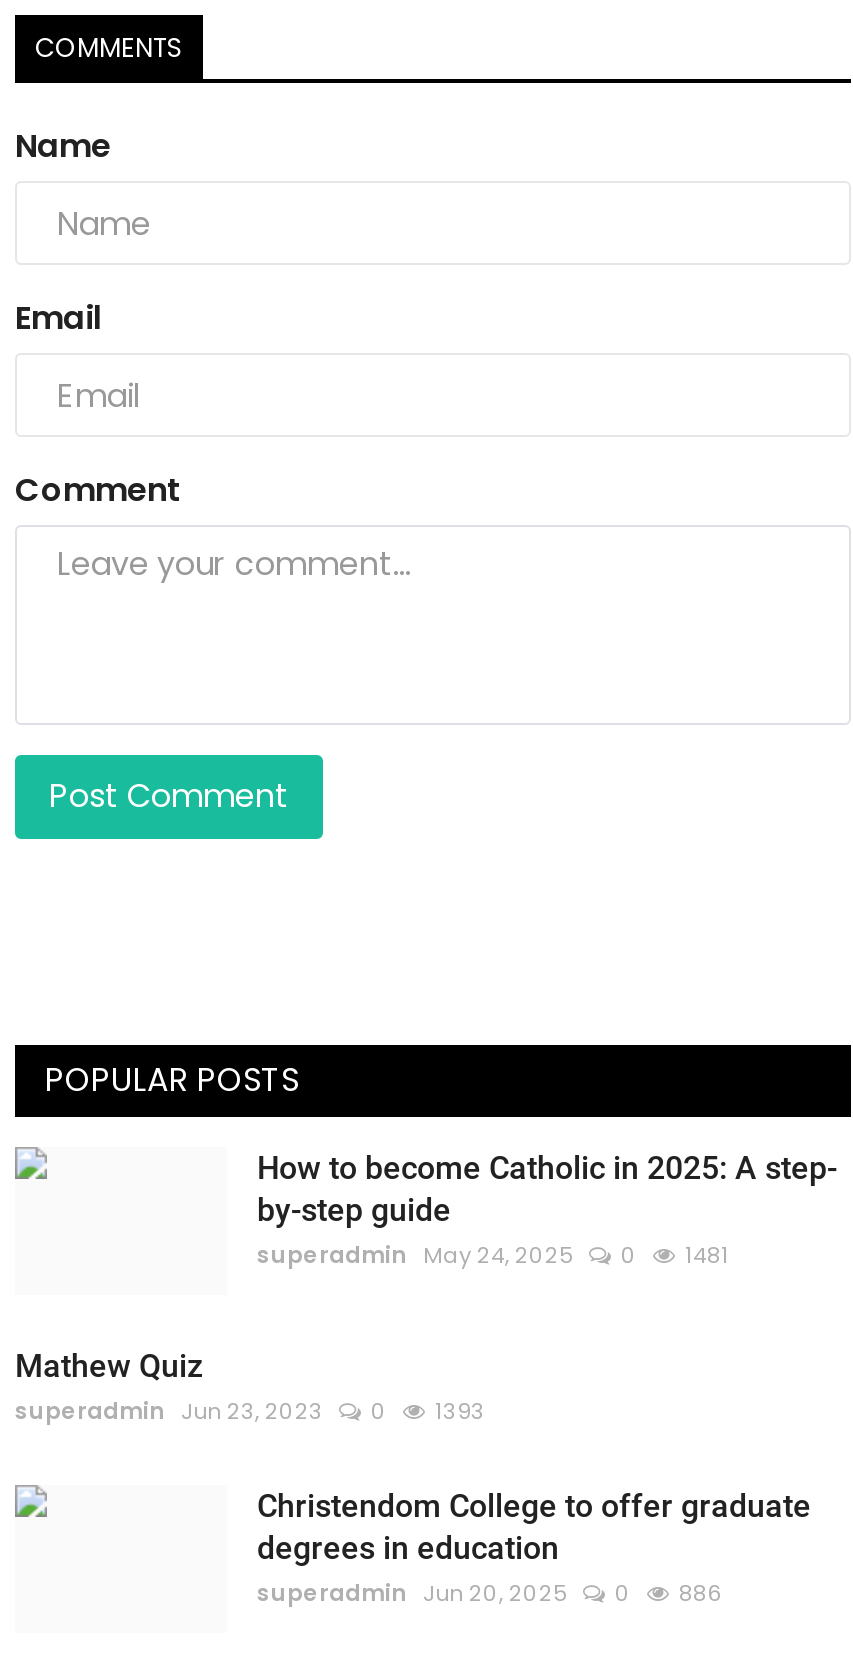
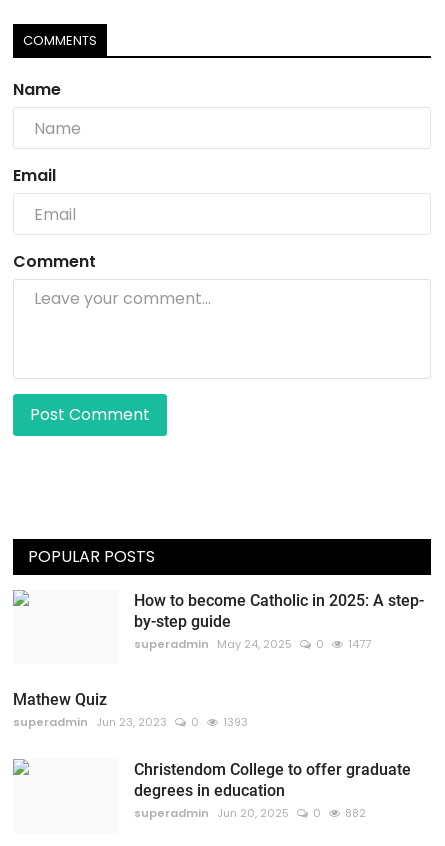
[257,1240,729,1272] superadmin May 24, 2025 0 1481 -> [134,636,371,652] superadmin May 24, 2025 0 1477
[257,1578,723,1610] superadmin Jun 20, 2025 0 886 -> [134,805,366,821] superadmin Jun 20, 2025 0 882

